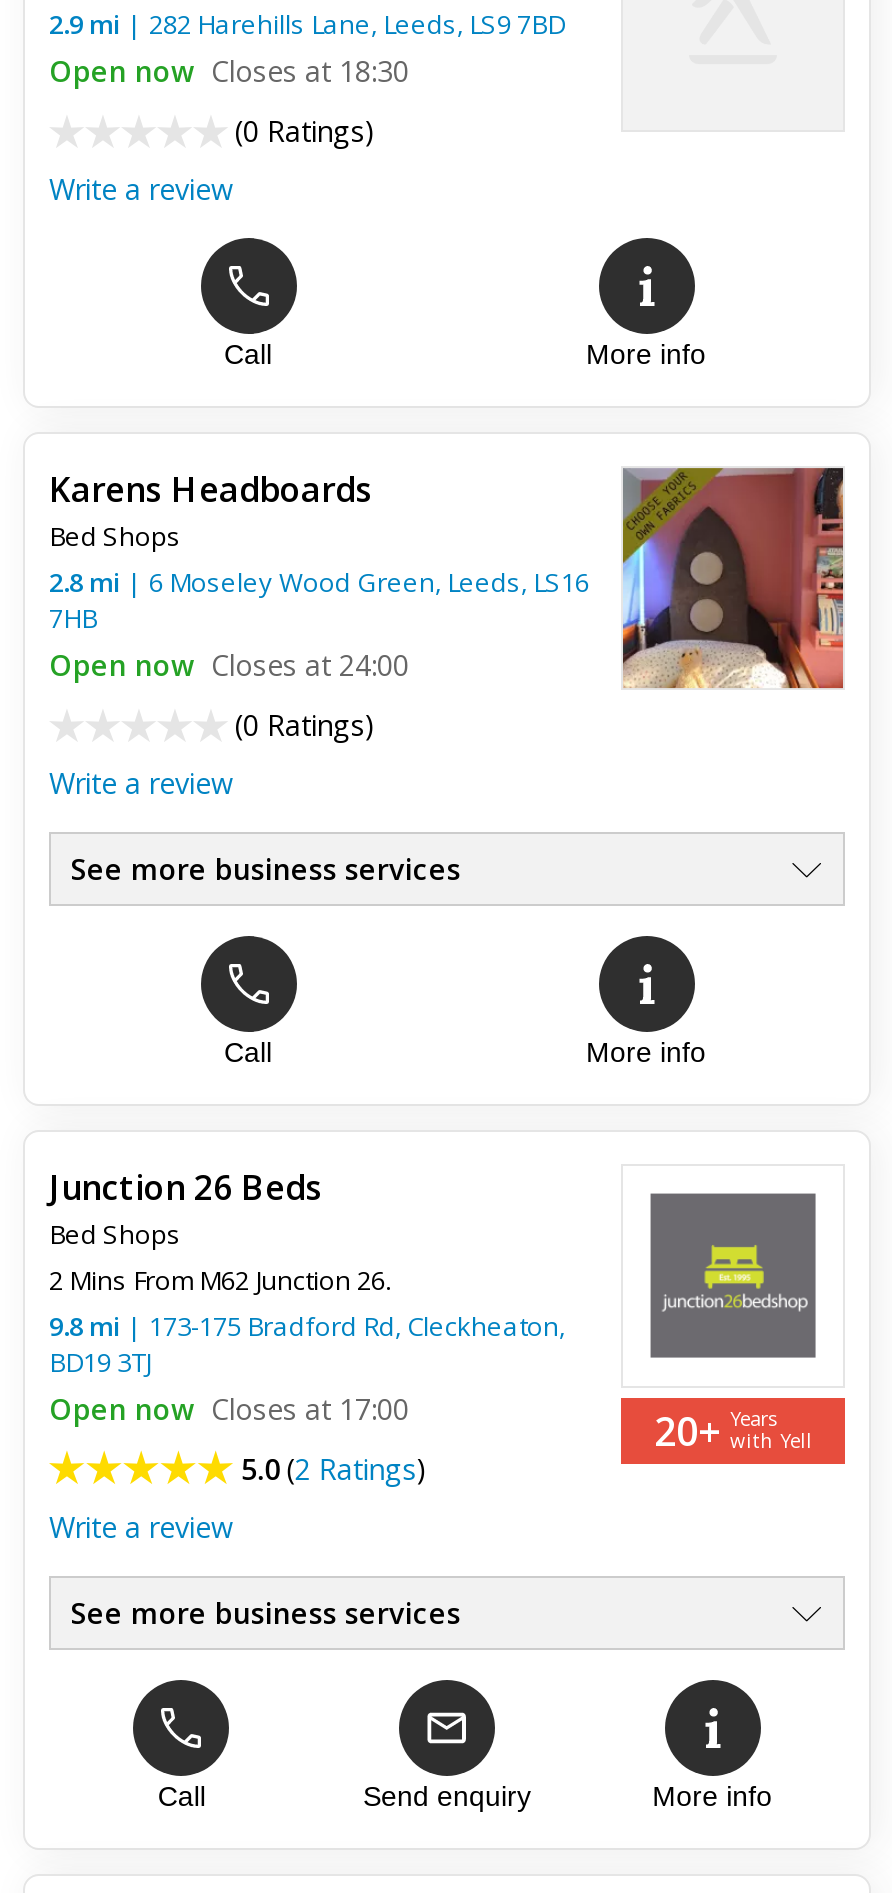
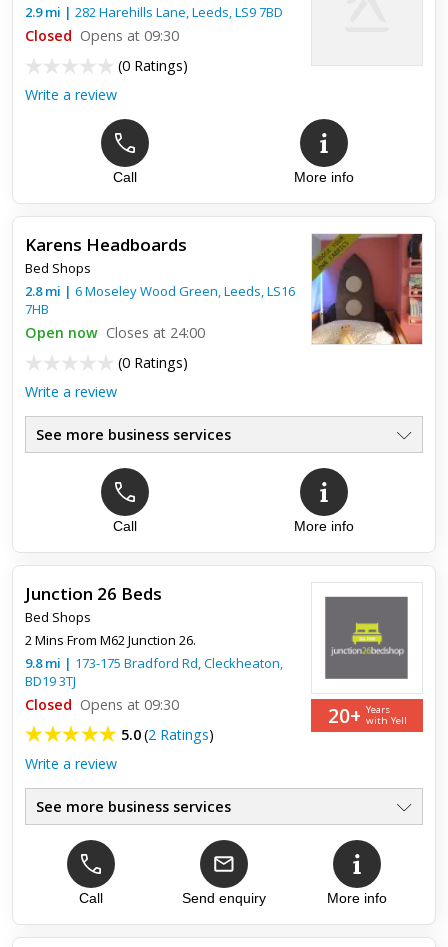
[49,52,409,90] Open now Closes at 18:30 -> [25,26,179,45] Closed Opens at 09:30
[49,1390,409,1428] Open now Closes at 17:00 -> [25,695,179,714] Closed Opens at 09:30

